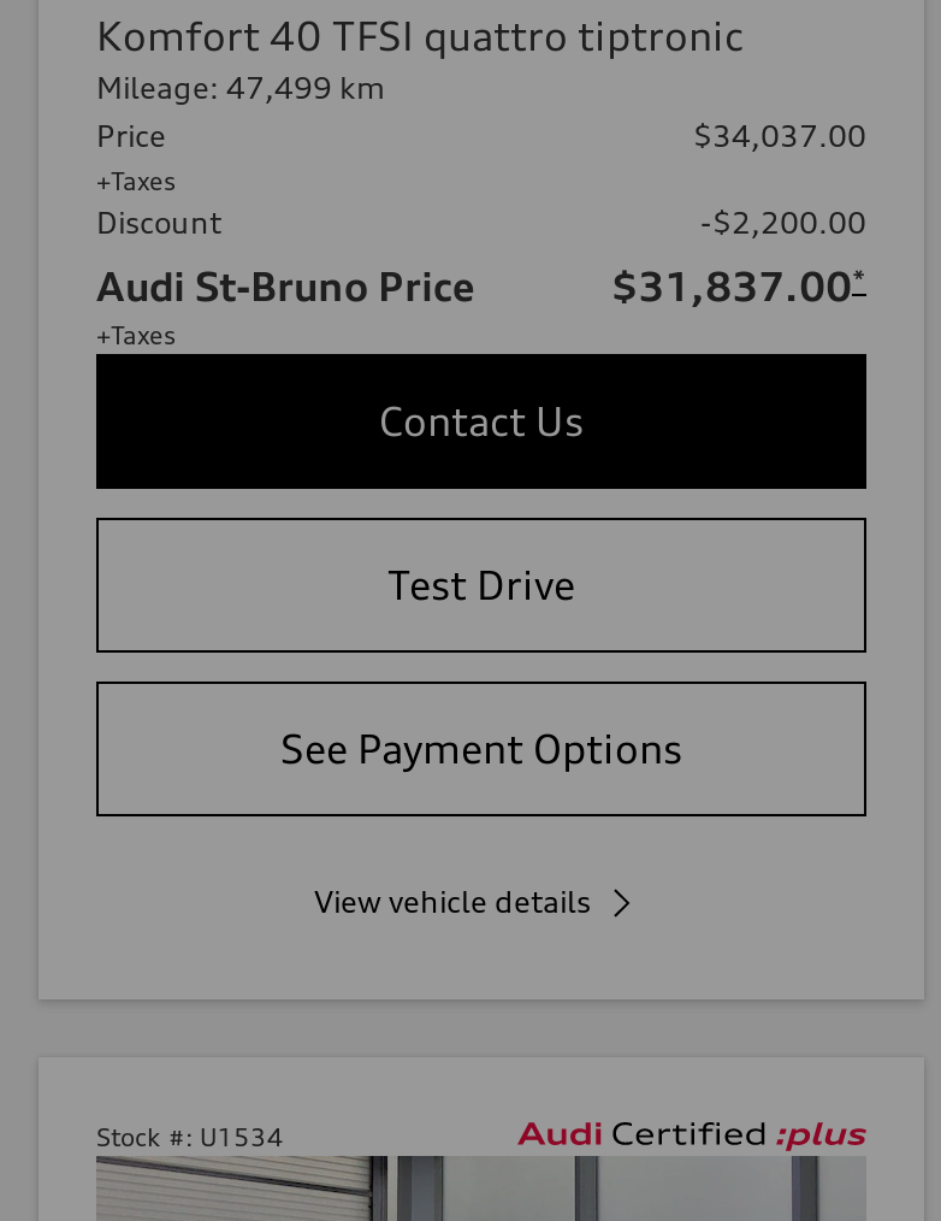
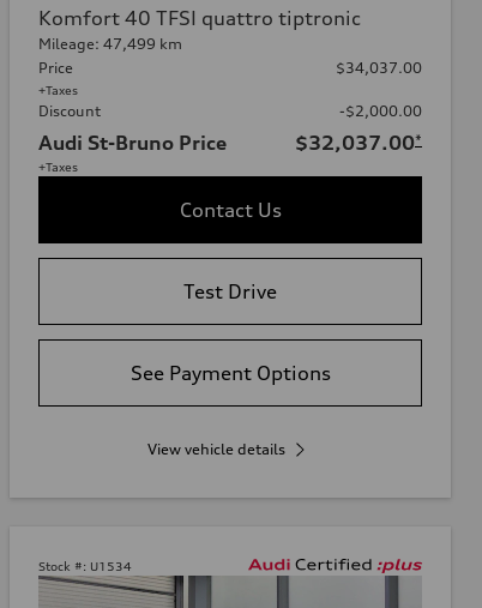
[700,205,866,241] -$2,200.00 -> [339,102,422,120] -$2,000.00
[611,263,866,311] $31,837.00* -> [295,131,422,155] $32,037.00*

